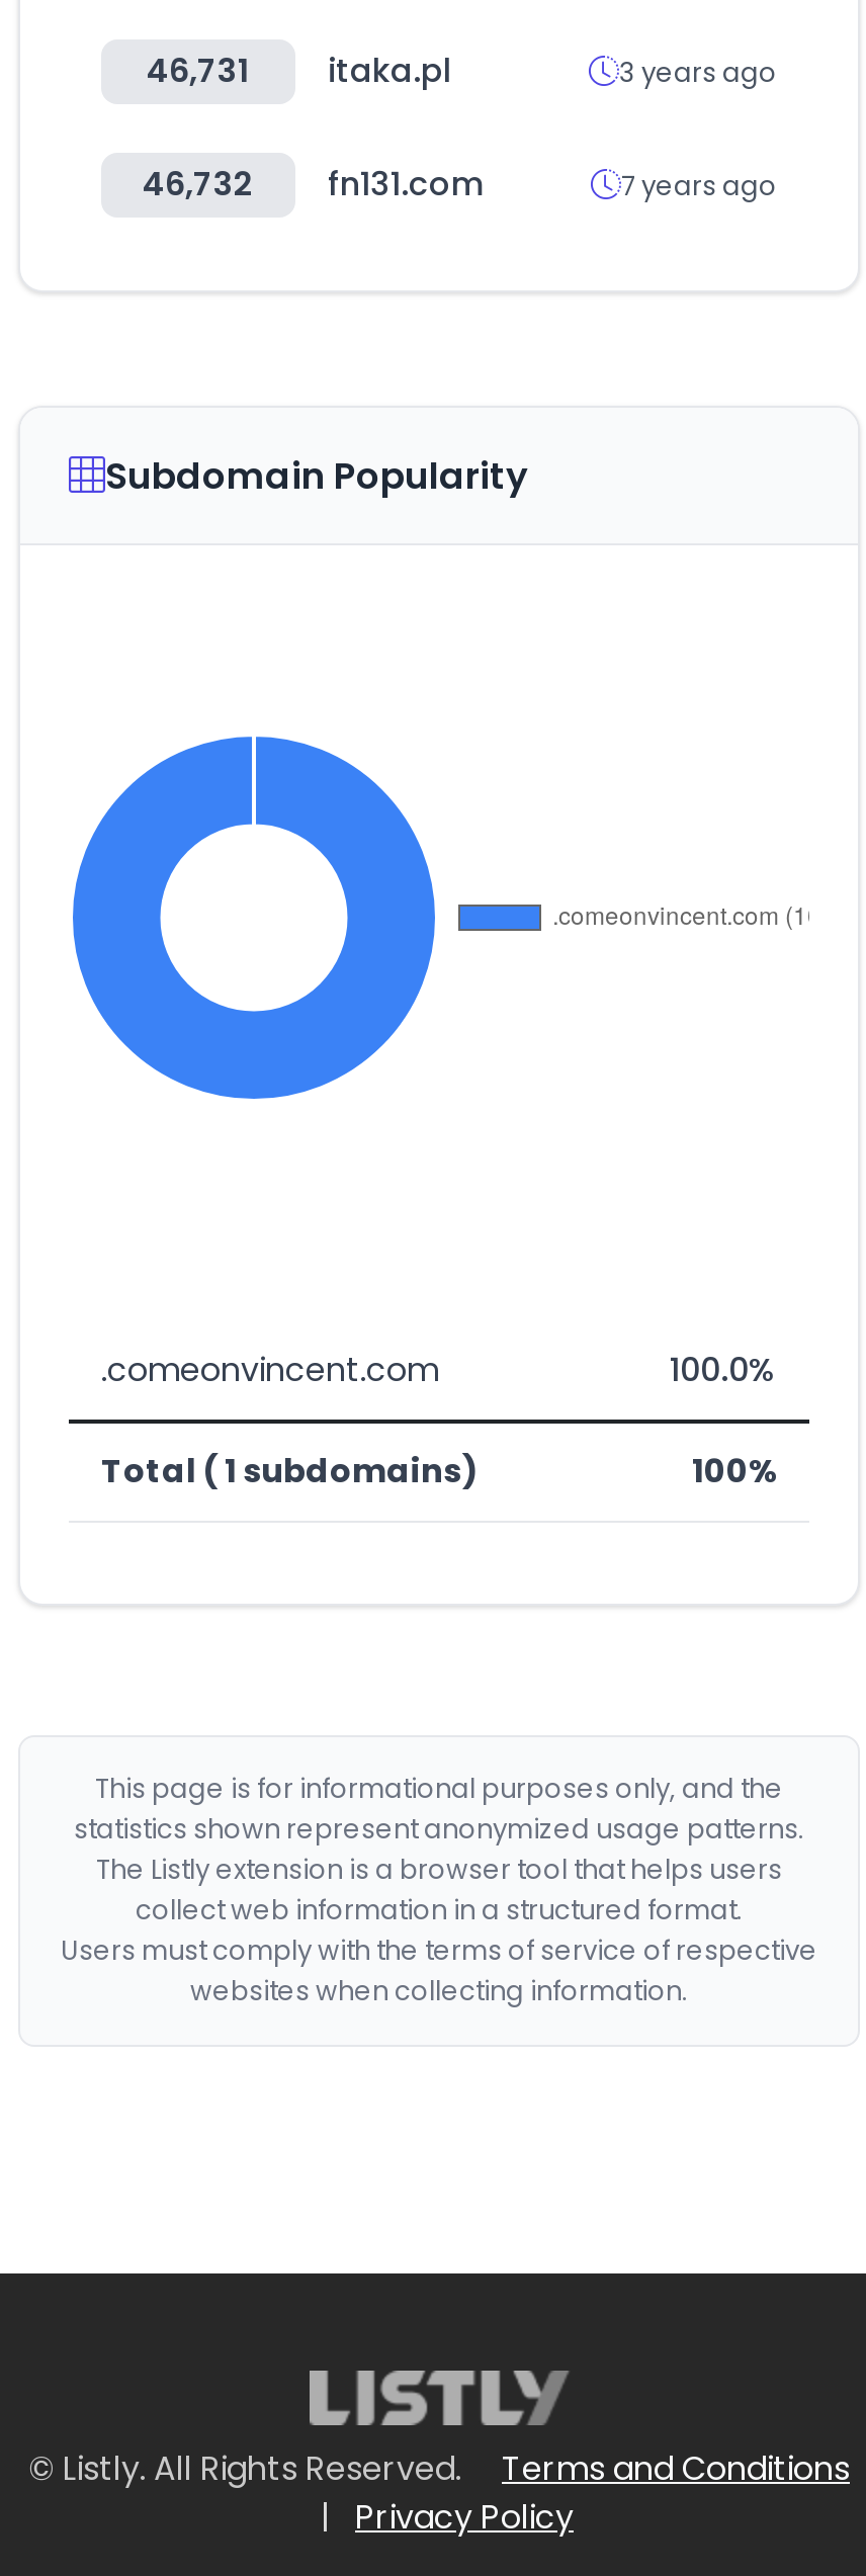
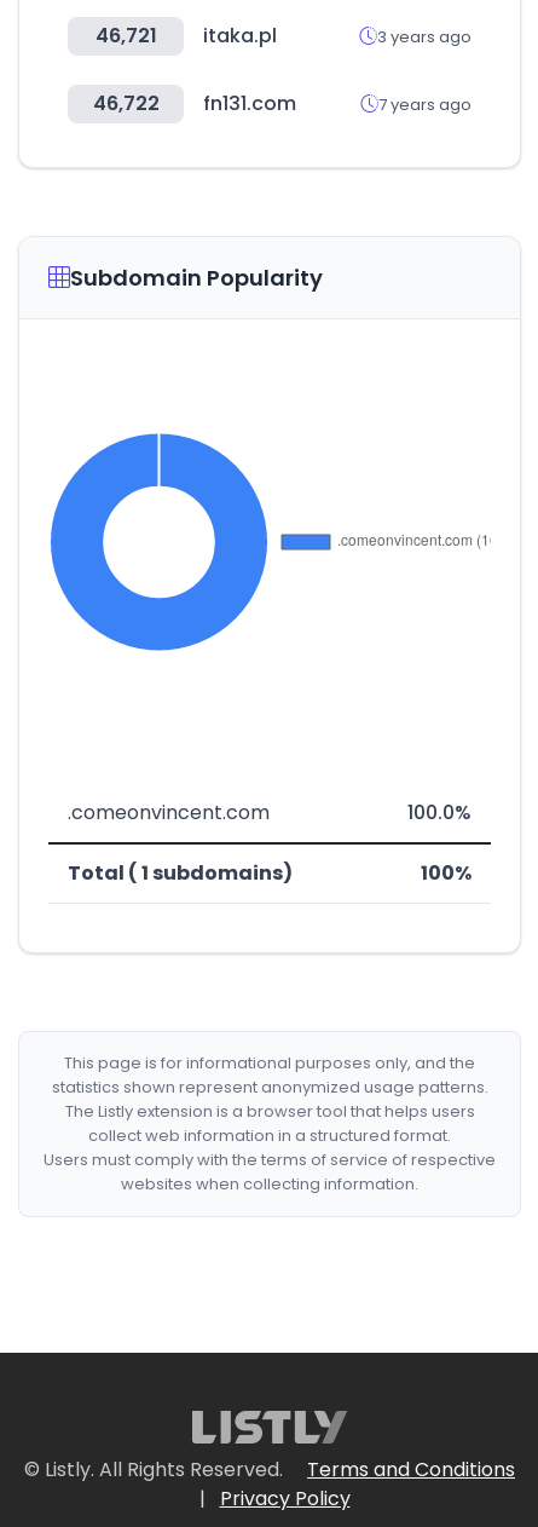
[147,48,451,94] 46,731 itaka.pl -> [95,22,277,50] 46,721 itaka.pl
[143,161,484,207] 46,732 fn131.com -> [92,90,296,117] 46,722 fn131.com

